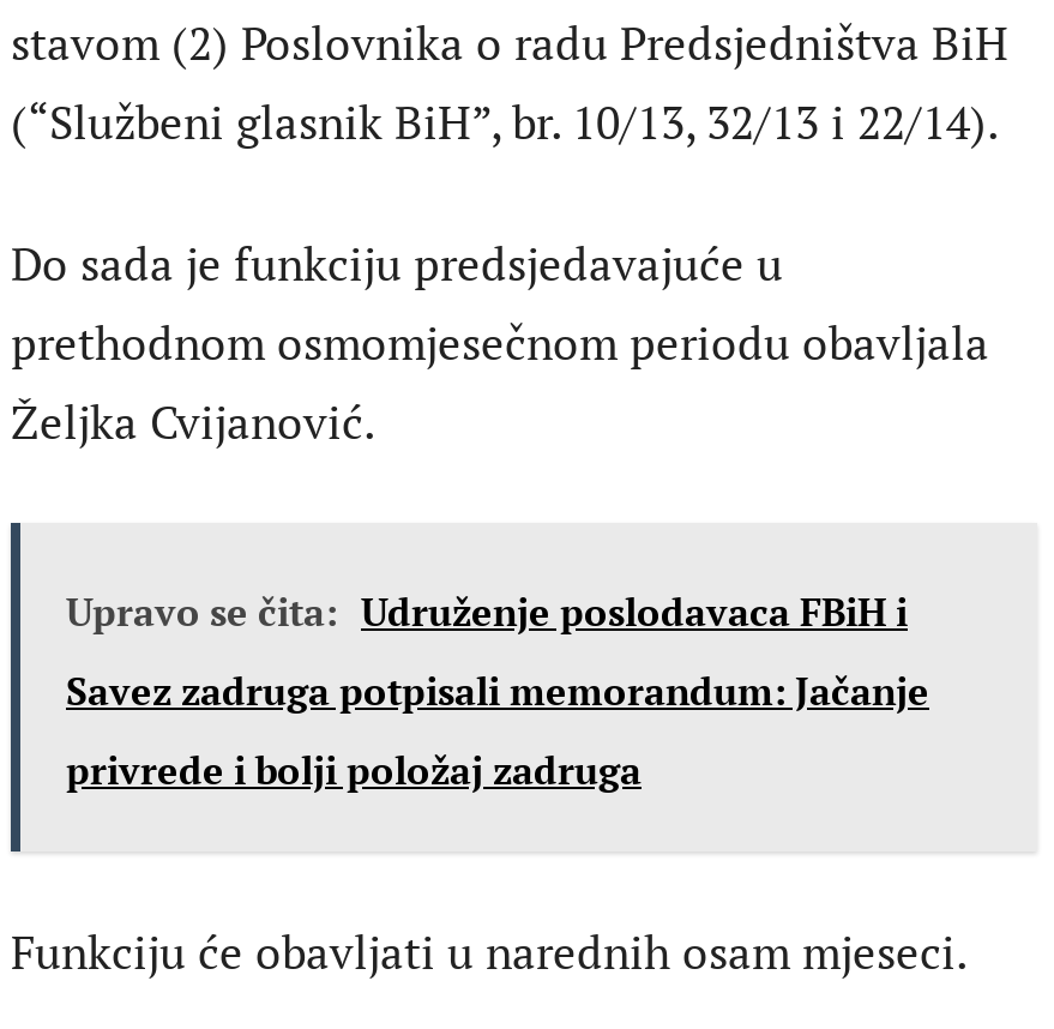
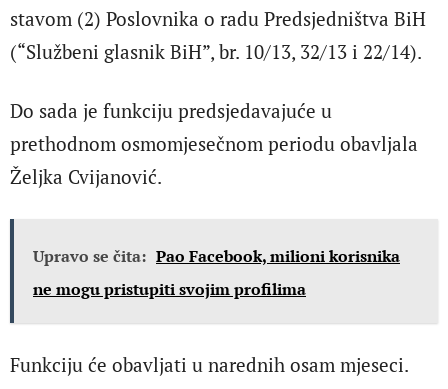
[66,585,929,796] Upravo se čita: Udruženje poslodavaca FBiH i | Savez zadruga potpisali memorandum: Jačanje | privrede i bolji položaj zadruga -> [33,245,400,300] Upravo se čita: Pao Facebook, milioni korisnika | ne mogu pristupiti svojim profilima

